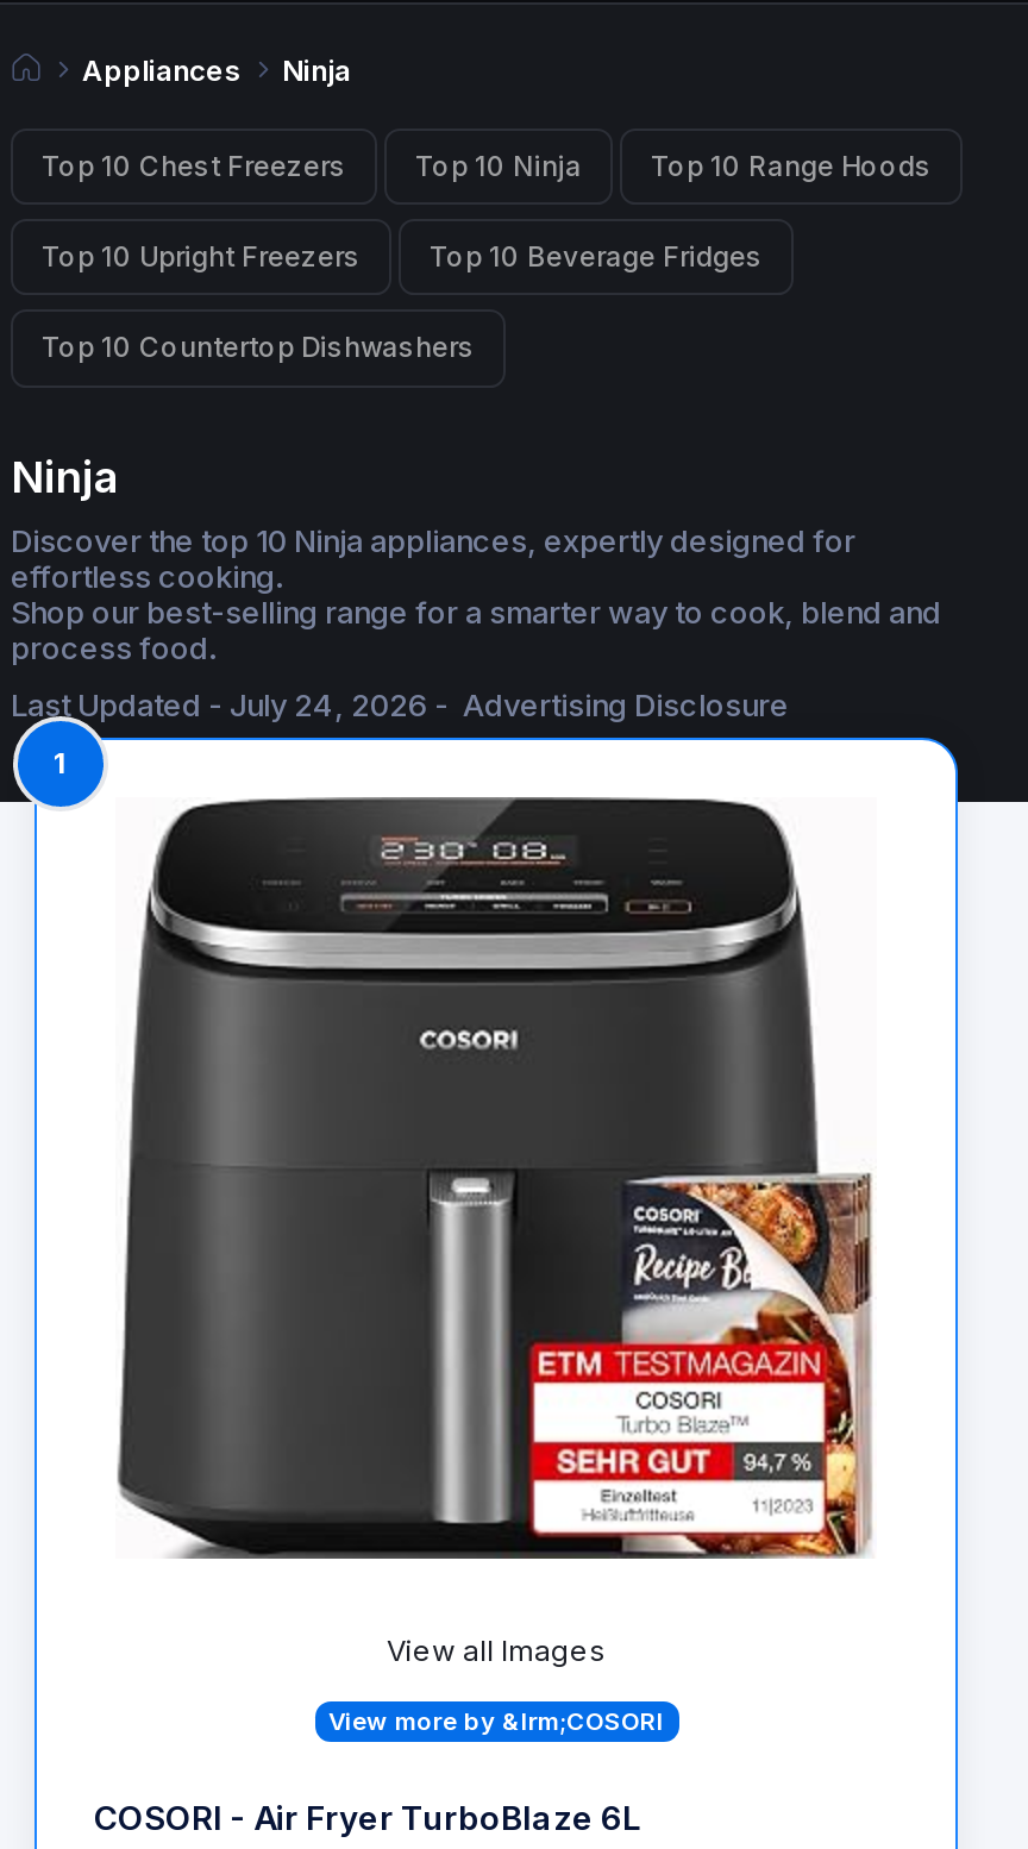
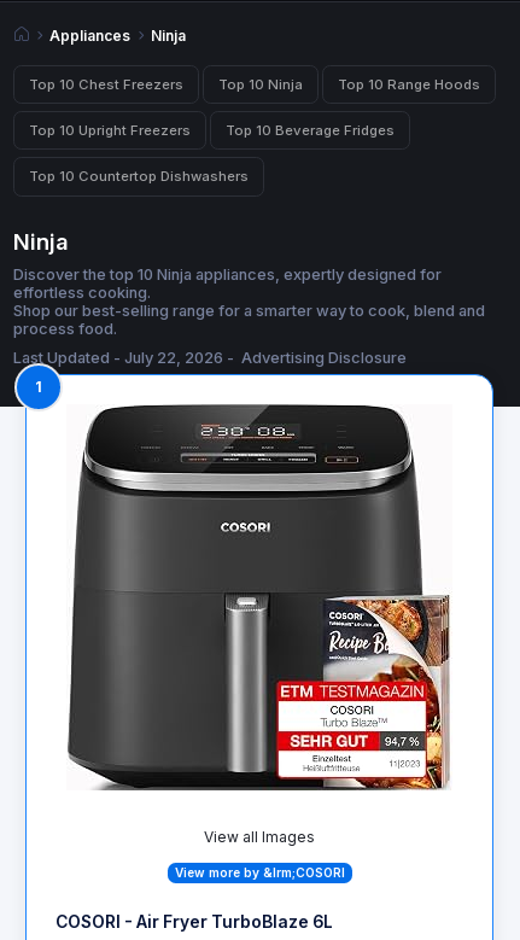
[11,687,789,722] Last Updated - July 24, 2026 - Advertising Disclosure -> [13,348,407,366] Last Updated - July 22, 2026 - Advertising Disclosure

